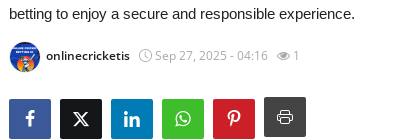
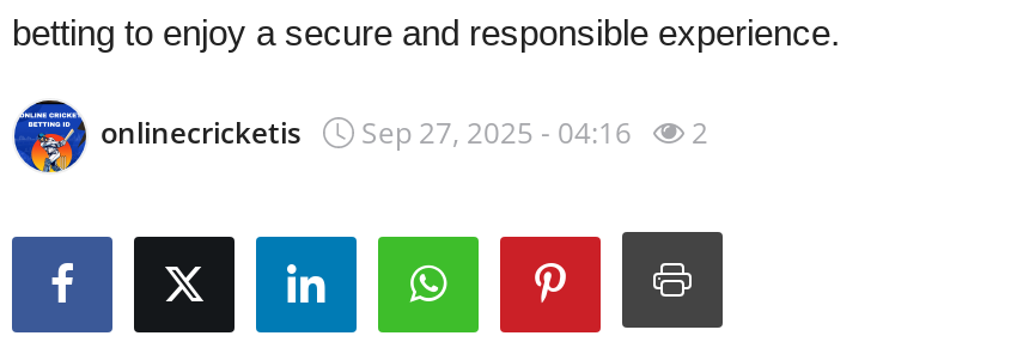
[46,47,300,64] onlinecricketis Sep 27, 2025 - 04:16 1 -> [101,113,708,154] onlinecricketis Sep 27, 2025 - 04:16 2

